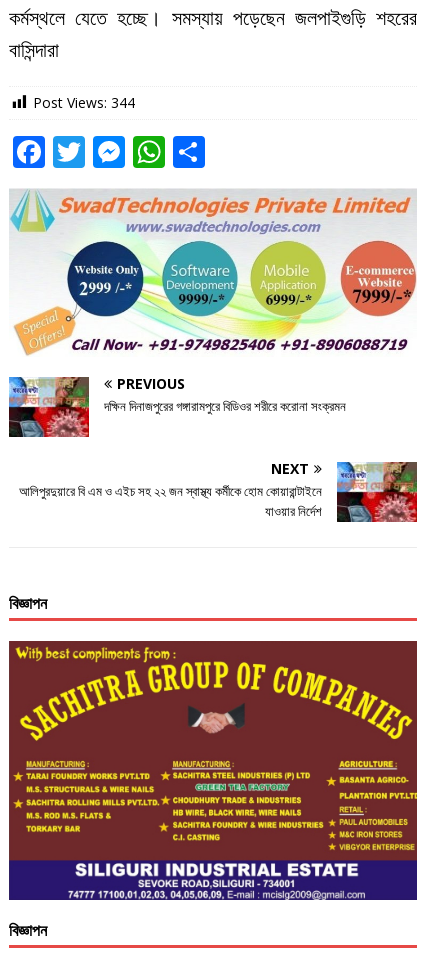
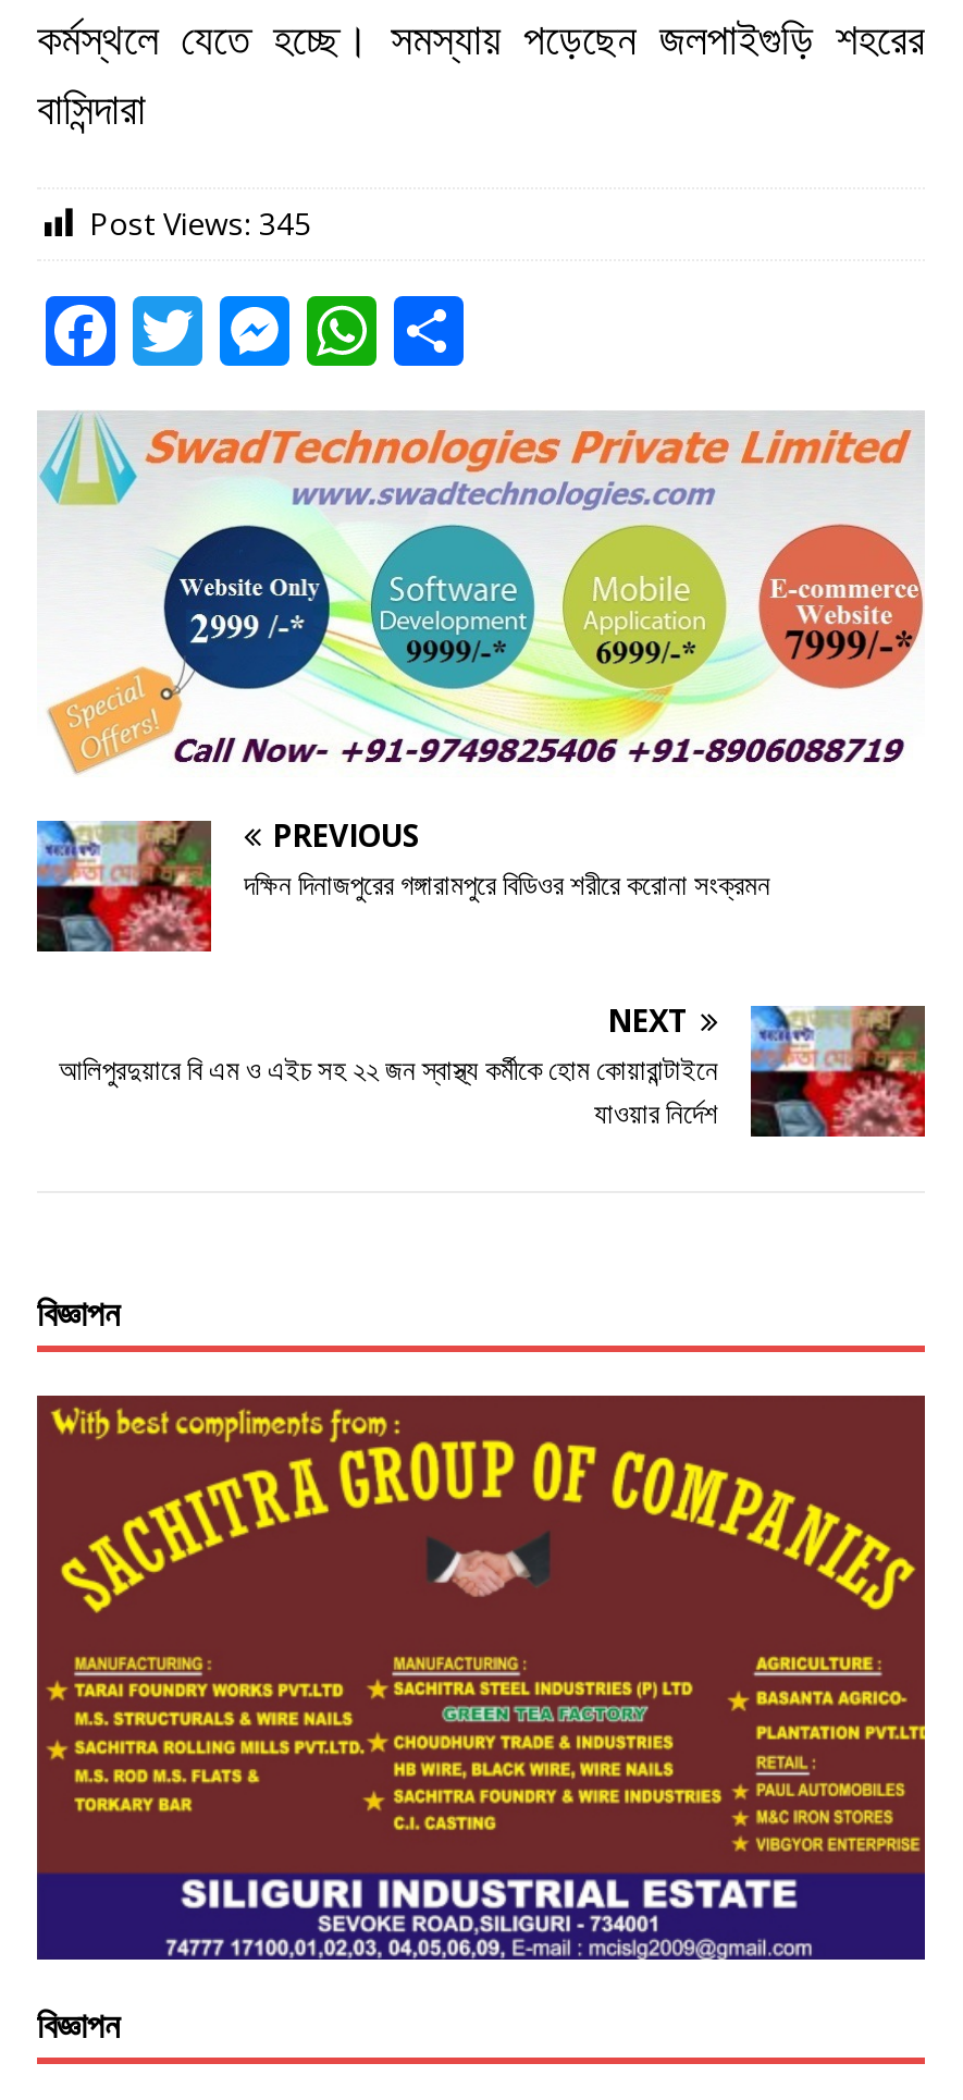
[33,93,135,112] Post Views: 344 -> [89,202,311,244] Post Views: 345

